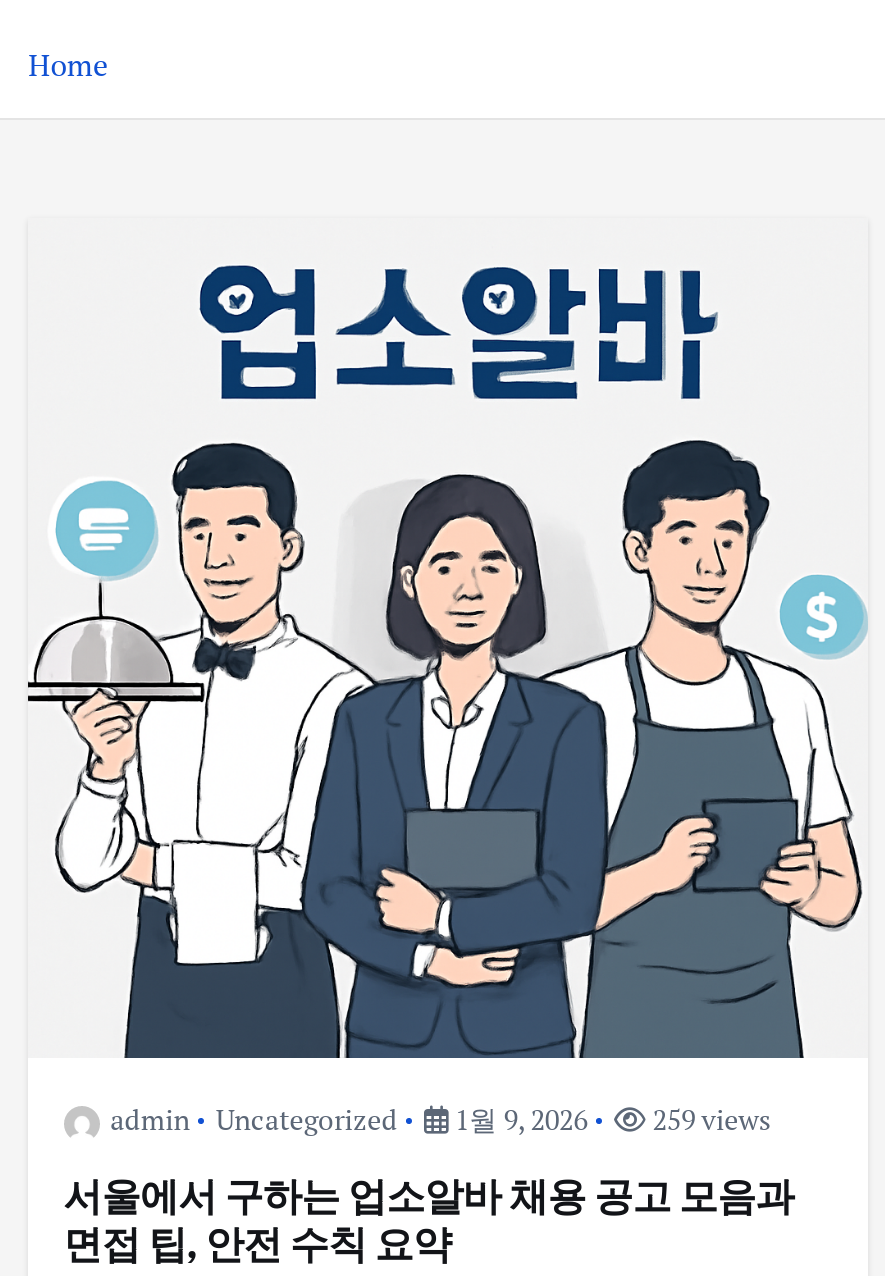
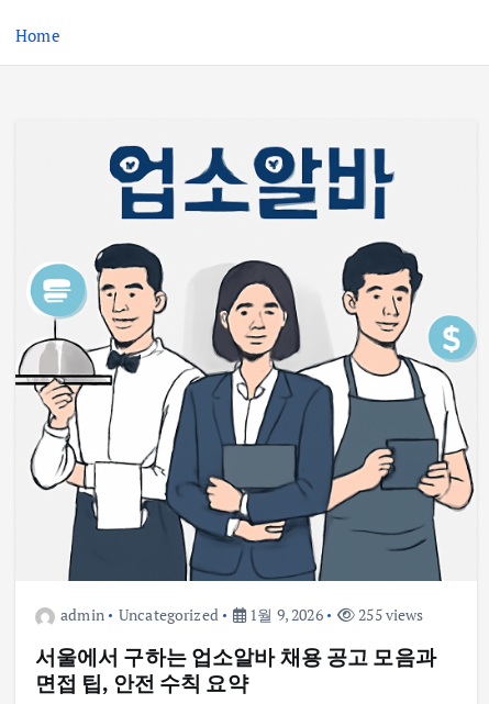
[646,1101,771,1139] 259 views -> [355,605,424,625] 255 views

